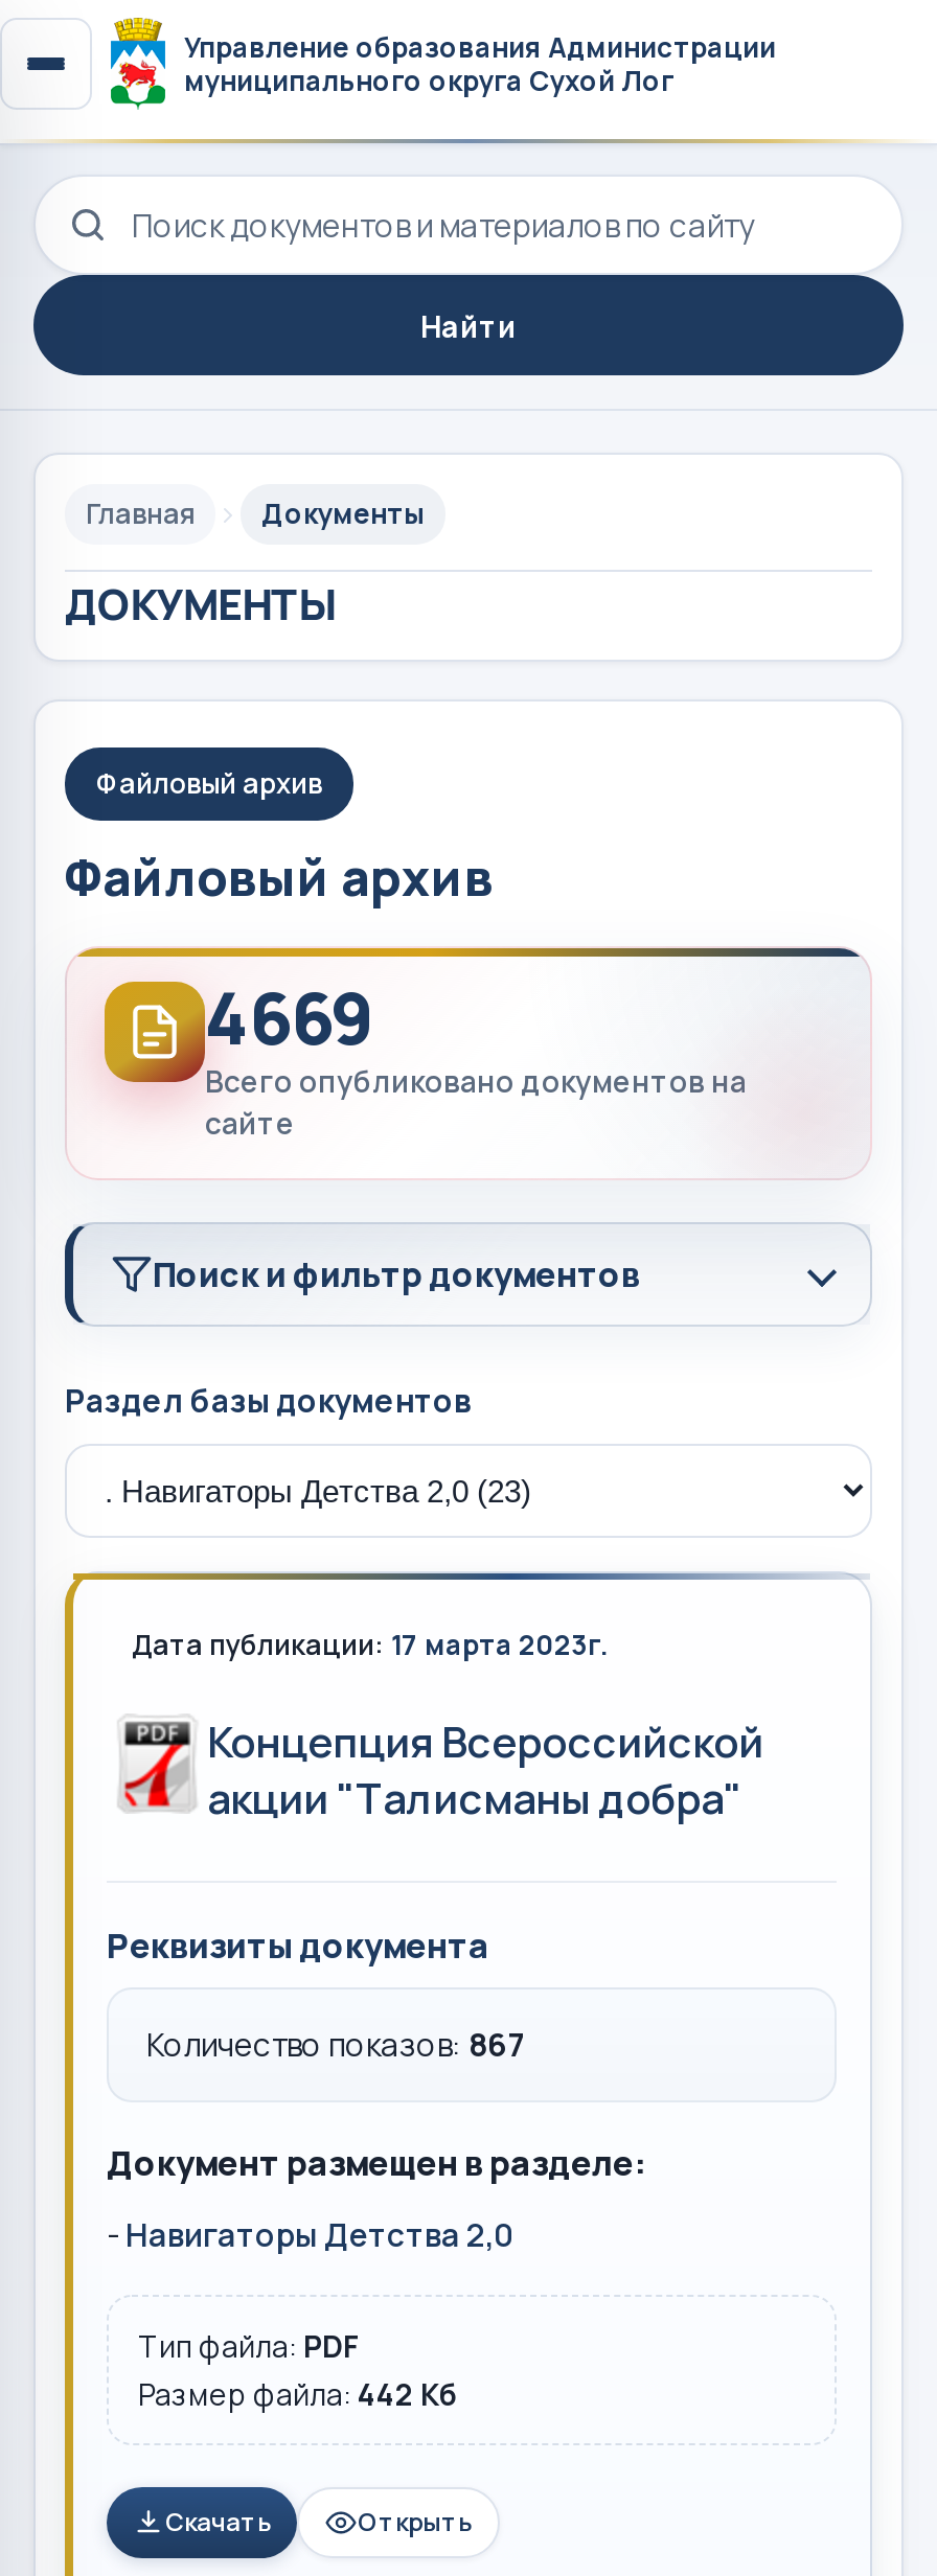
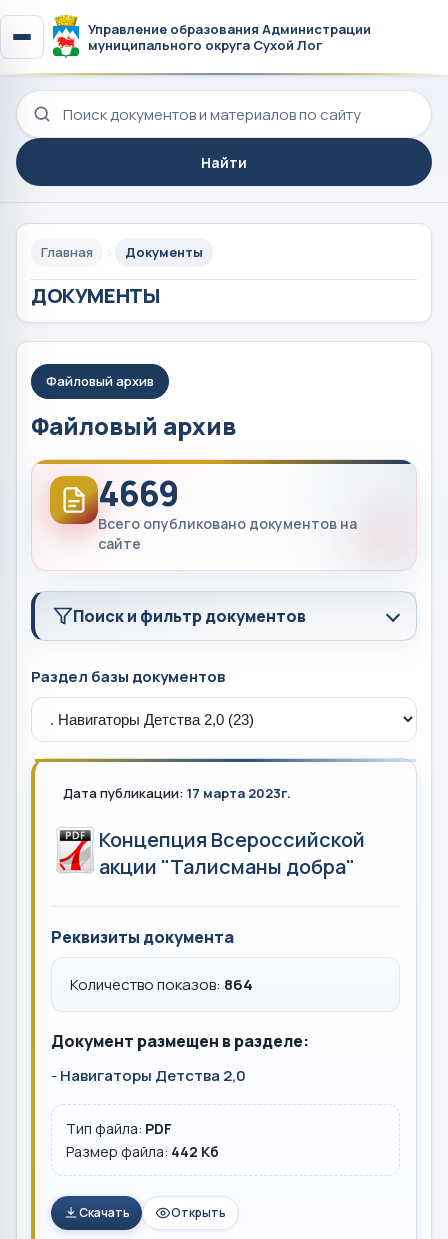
[146,2023,527,2067] Количество показов: 867 -> [70,974,253,995] Количество показов: 864

